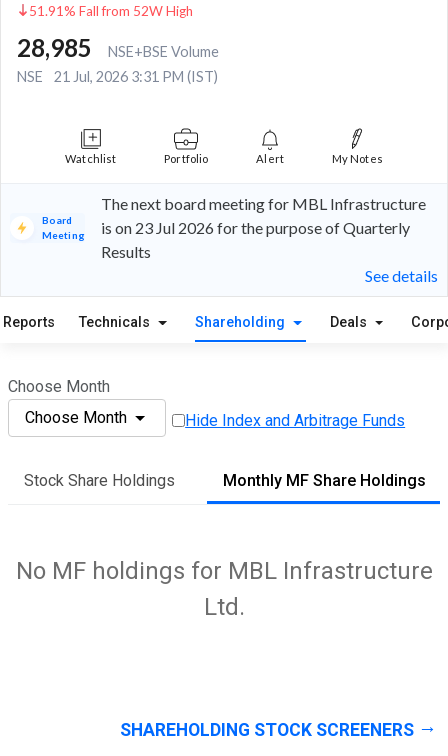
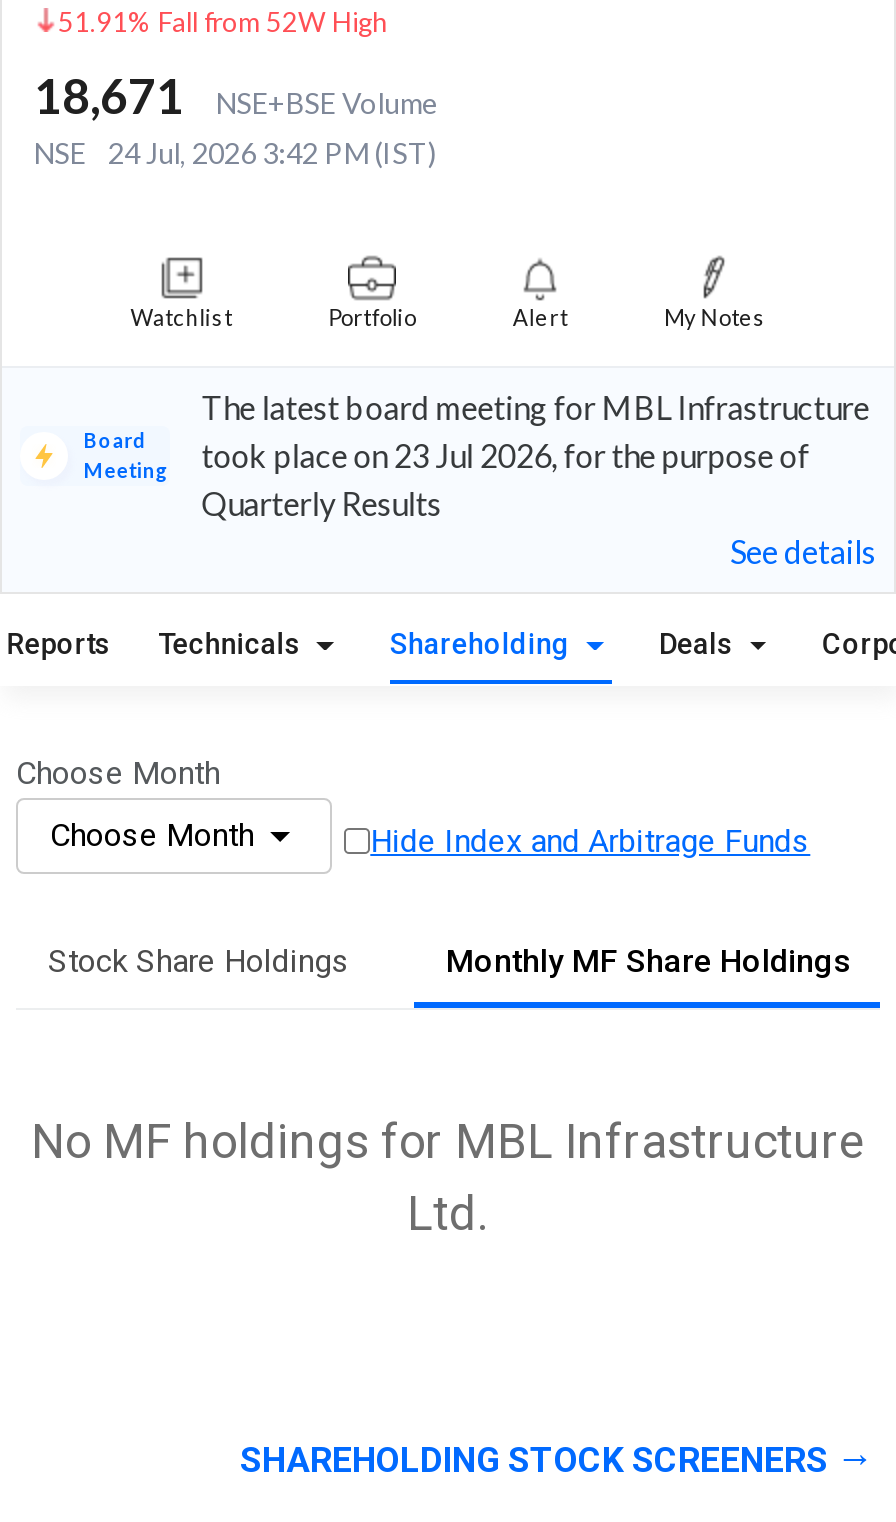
[17,33,219,62] 28,985 NSE+BSE Volume -> [34,67,438,125] 18,671 NSE+BSE Volume
[17,68,218,85] NSE 21 Jul, 2026 3:31 PM (IST) -> [34,137,436,171] NSE 24 Jul, 2026 3:42 PM (IST)
[101,194,426,261] The next board meeting for MBL Infrastructure | is on 23 Jul 2026 for the purpose of Quarterly | Results -> [201,389,869,523] The latest board meeting for MBL Infrastructure | took place on 23 Jul 2026, for the purpose of | Quarterly Results

